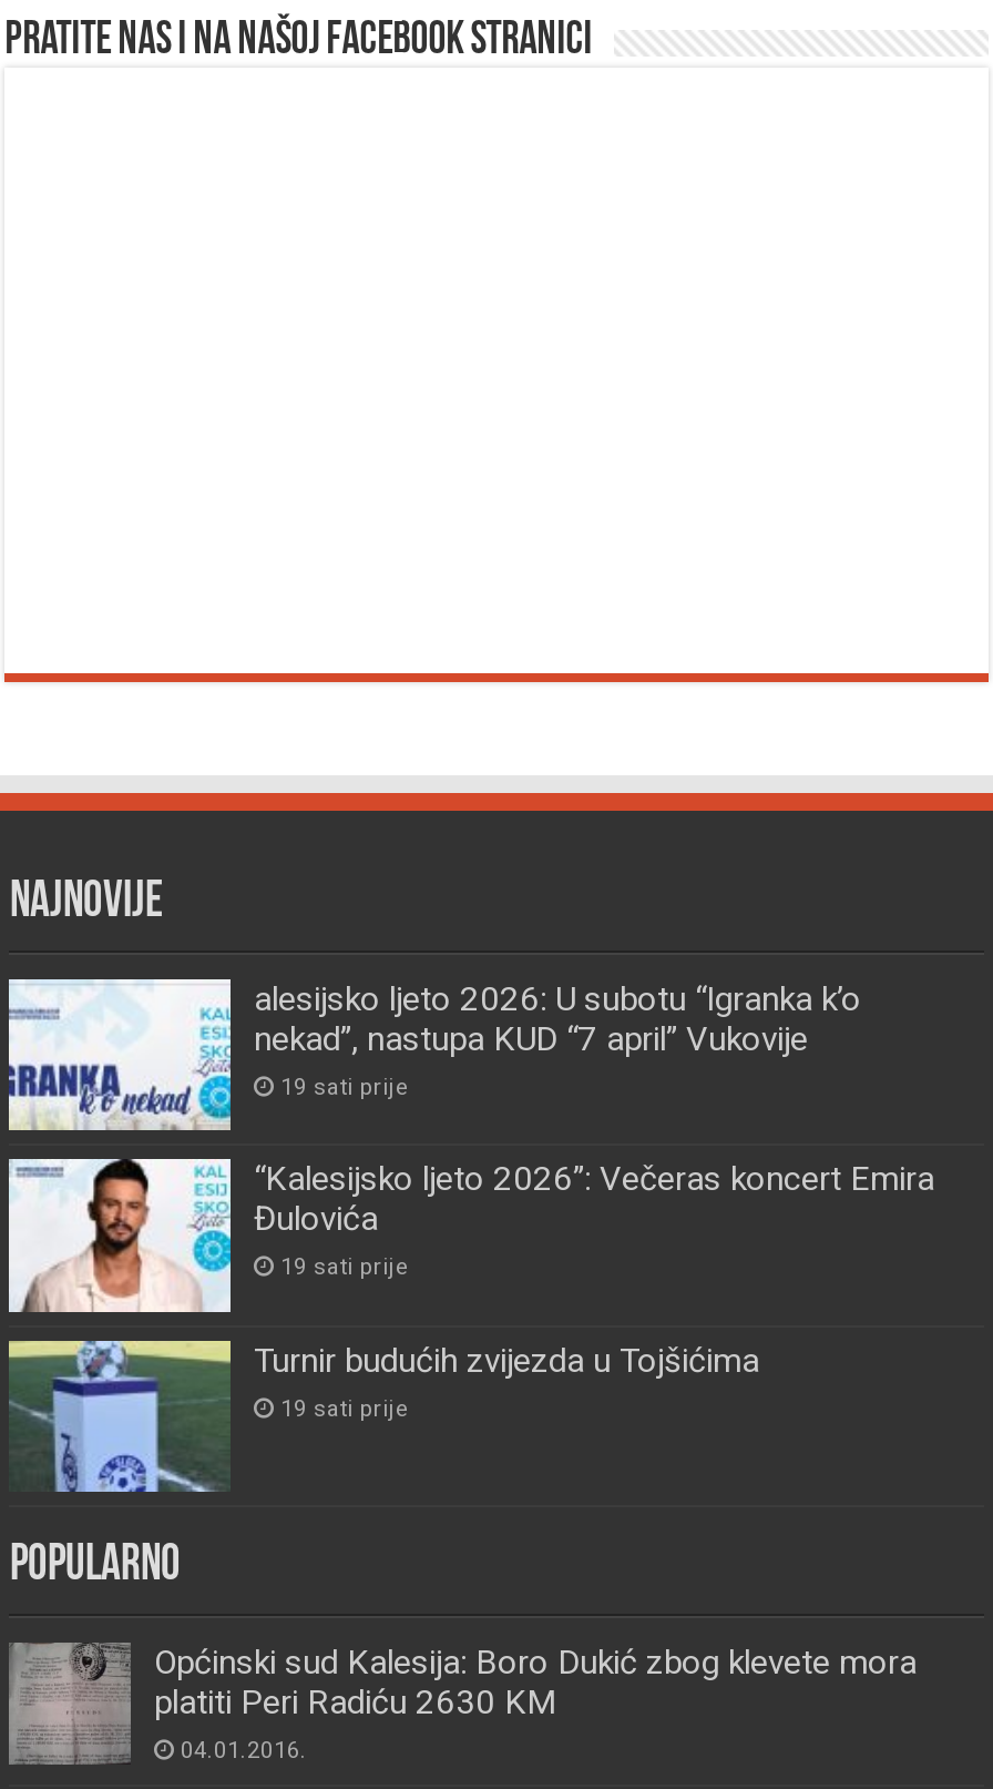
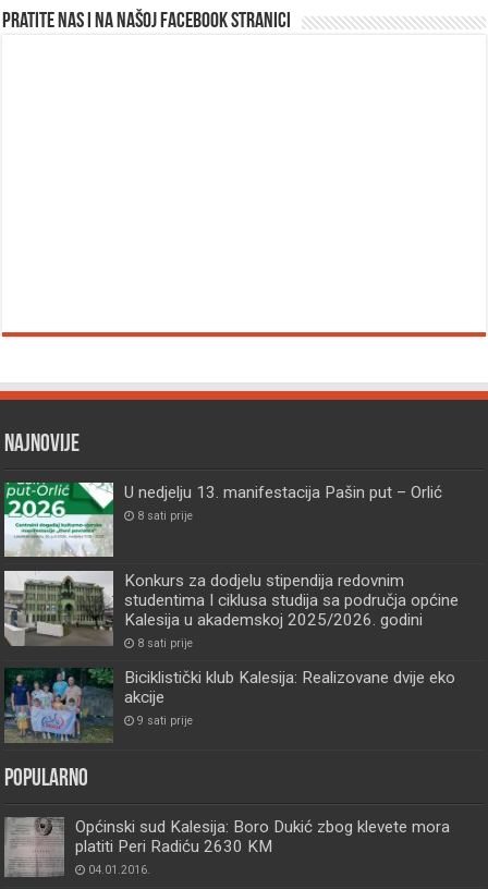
[7,977,861,1132] [image] | alesijsko ljeto 2026: U subotu “Igranka k’o | nekad”, nastupa KUD “7 april” Vukovije | 19 sati prije -> [3,482,443,557] [image] | U nedjelju 13. manifestacija Pašin put – Orlić | 8 sati prije
[7,1159,934,1317] [image] | “Kalesijsko ljeto 2026”: Večeras koncert Emira | Đulovića | 19 sati prije -> [4,570,459,651] [image] | Konkurs za dodjelu stipendija redovnim | studentima I ciklusa studija sa područja općine | Kalesija u akademskoj 2025/2026. godini | 8 sati prije
[7,1339,759,1494] [image] | Turnir budućih zvijezda u Tojšićima | 19 sati prije -> [4,668,456,743] [image] | Biciklistički klub Kalesija: Realizovane dvije eko | akcije | 9 sati prije

